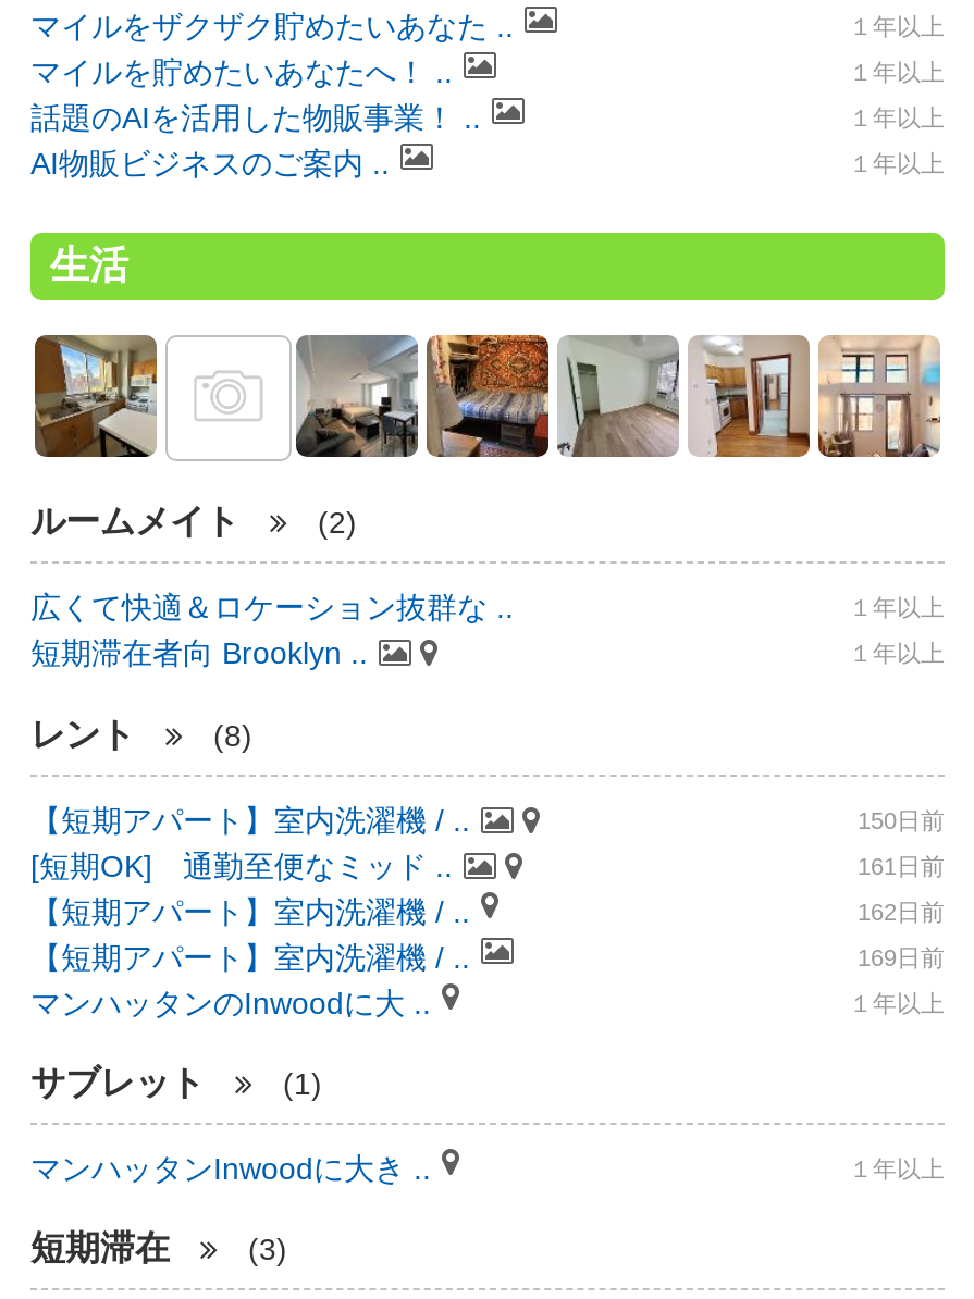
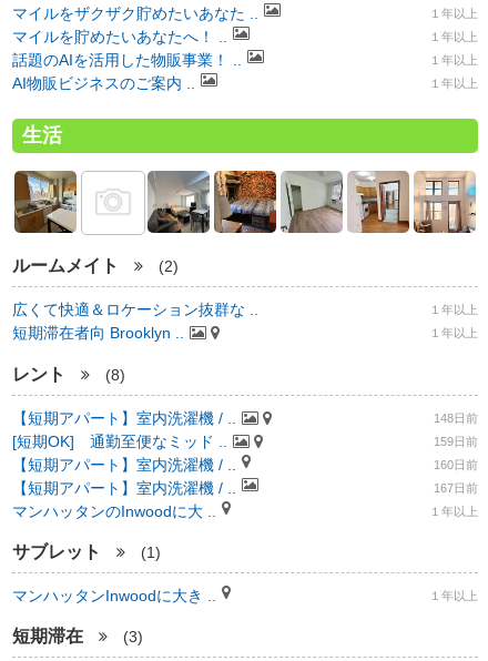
[858,806,945,832] 150日前 -> [434,411,478,424] 148日前
[858,852,945,878] 161日前 -> [434,434,478,448] 159日前
[858,898,945,924] 162日前 -> [434,458,478,471] 160日前
[858,943,945,970] 169日前 -> [434,481,478,494] 167日前

